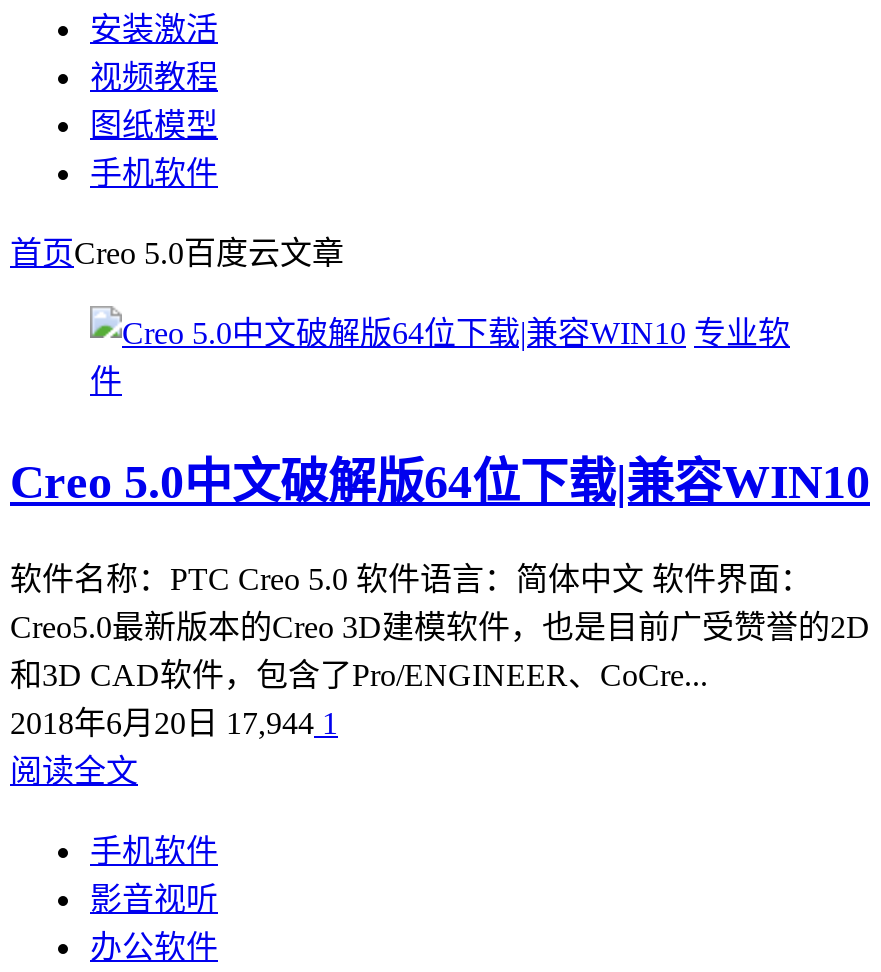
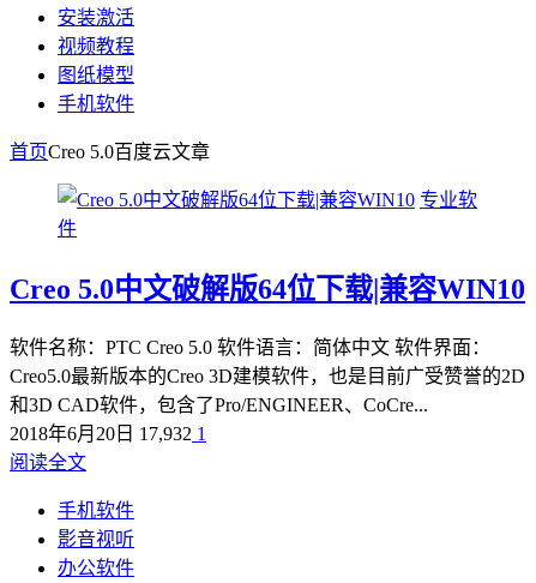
[10,706,338,740] 2018年6月20日17,944 1 -> [10,423,206,444] 2018年6月20日17,932 1

